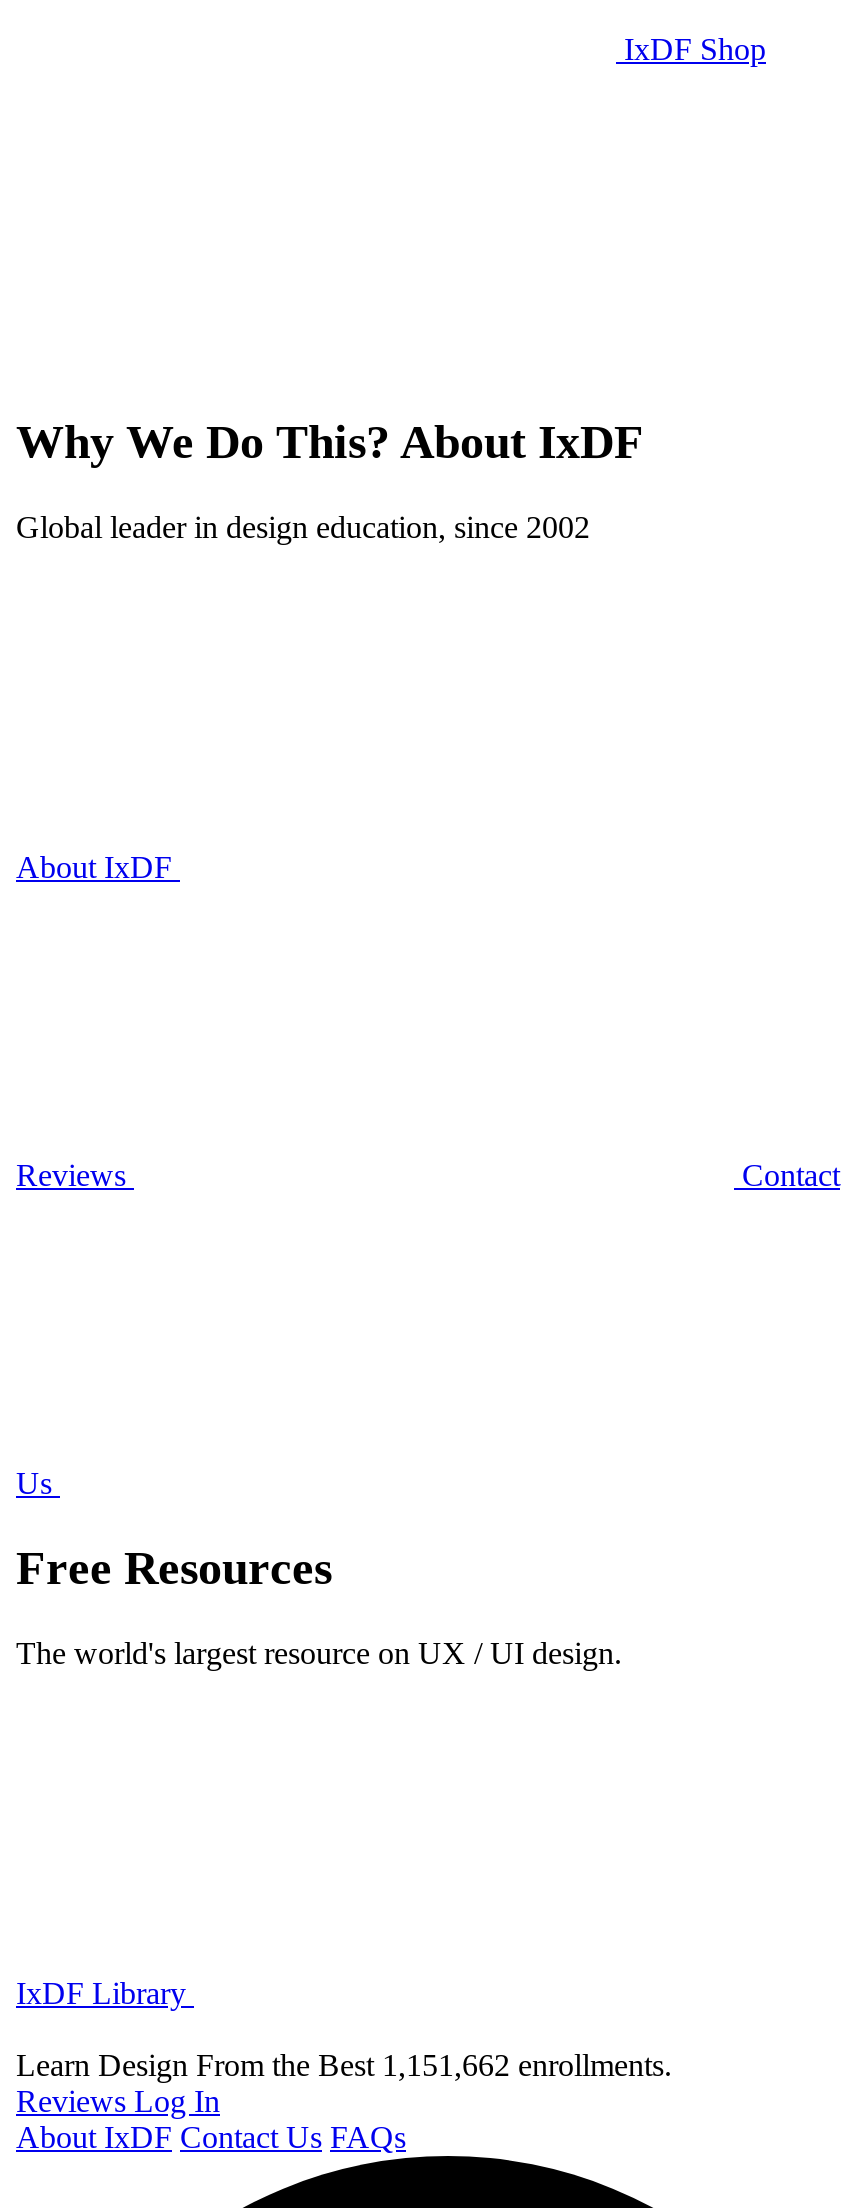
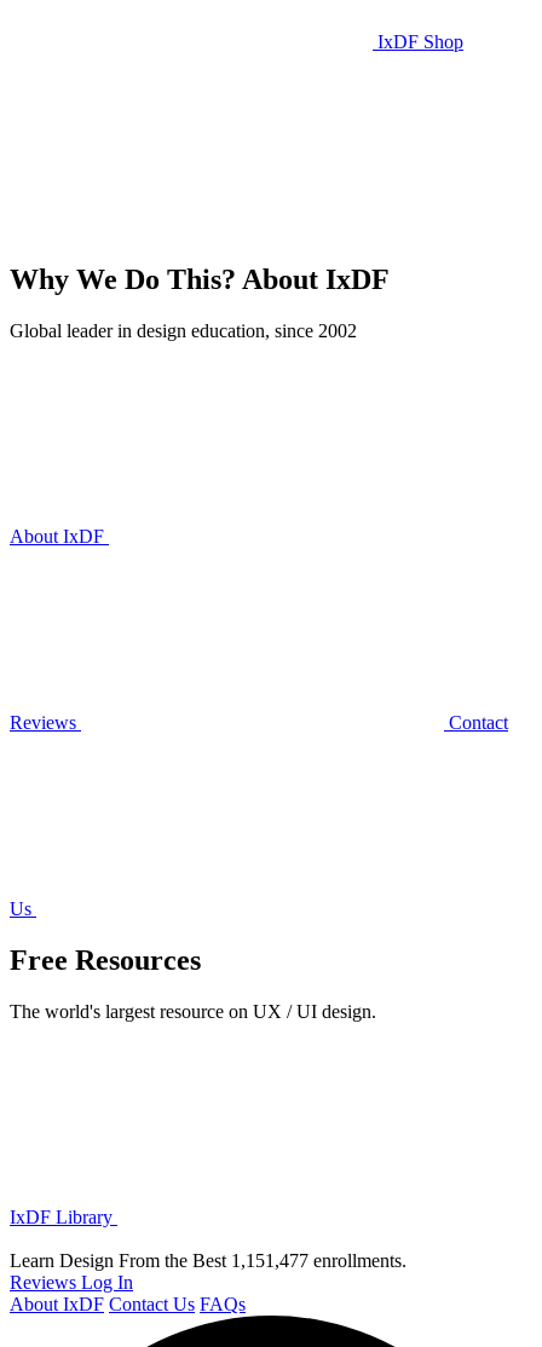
[16,2047,672,2081] Learn Design From the Best 1,151,662 enrollments. -> [10,1250,406,1270] Learn Design From the Best 1,151,477 enrollments.

